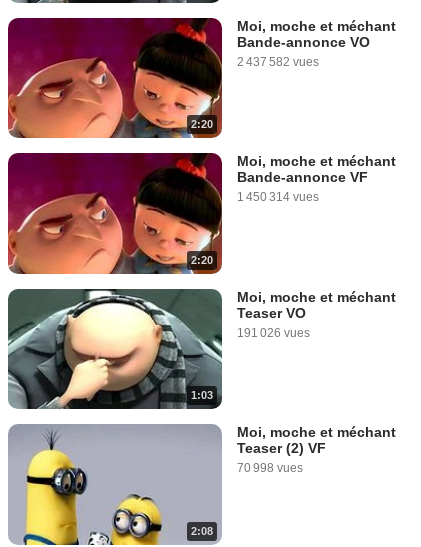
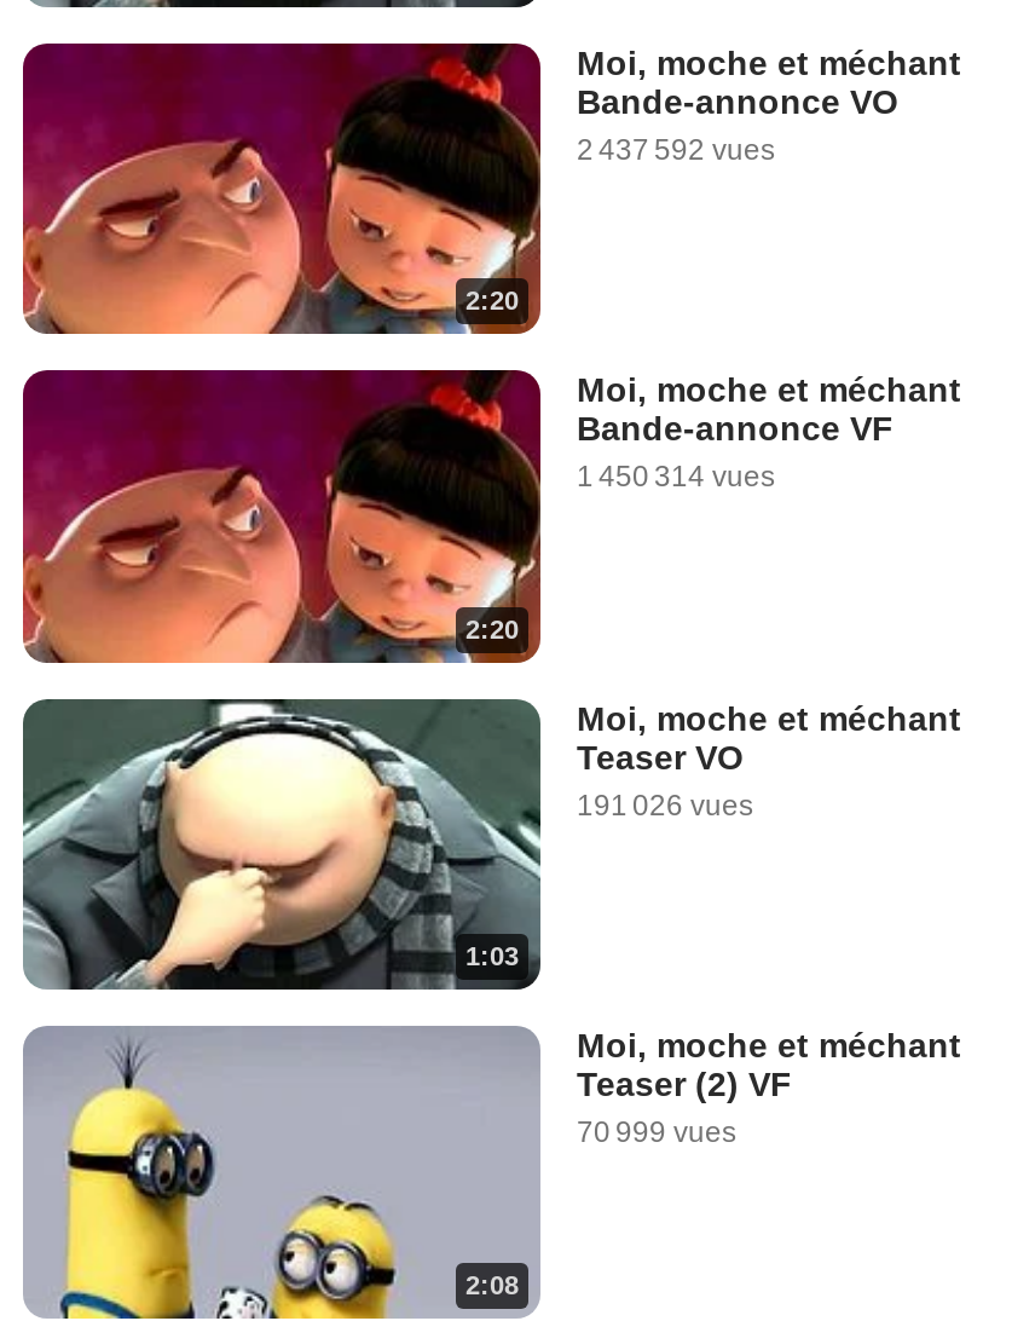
[237,55,319,69] 2 437 582 vues -> [577,133,775,167] 2 437 592 vues
[237,461,303,475] 70 998 vues -> [577,1116,736,1150] 70 999 vues

